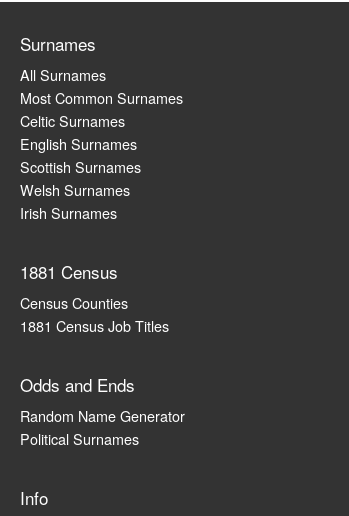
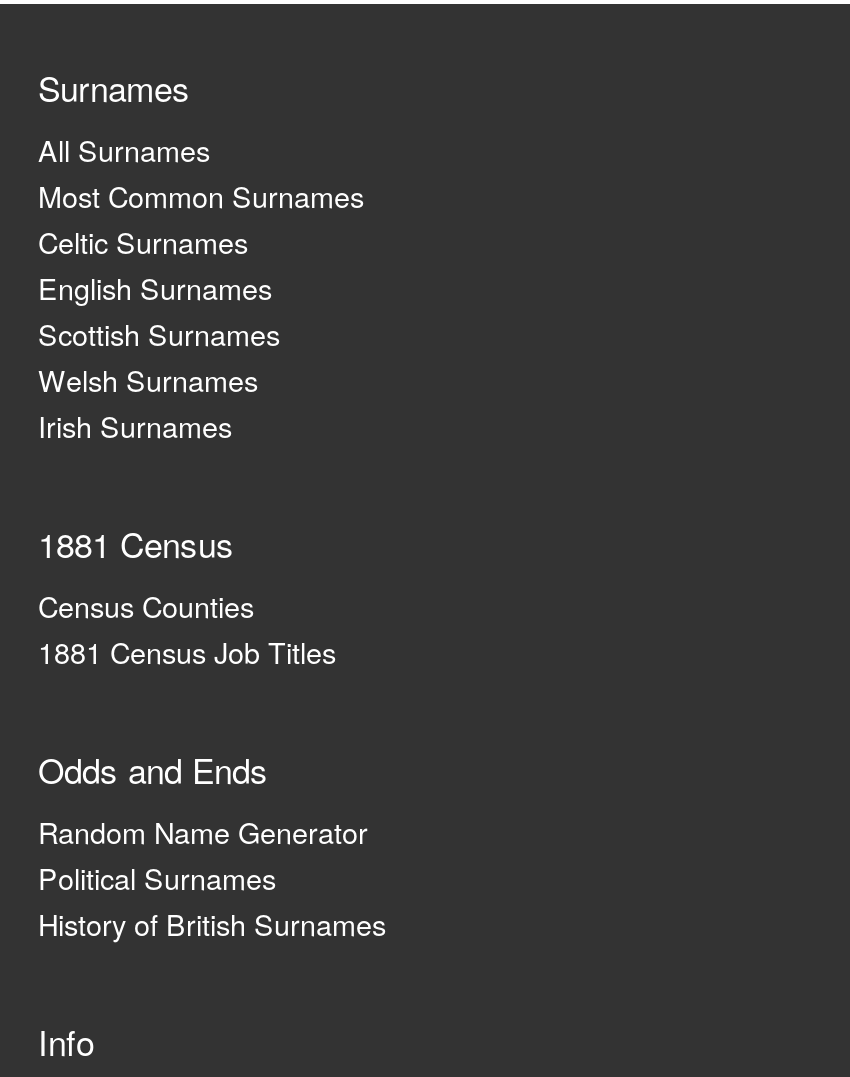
none -> [38,903,386,945] History of British Surnames

